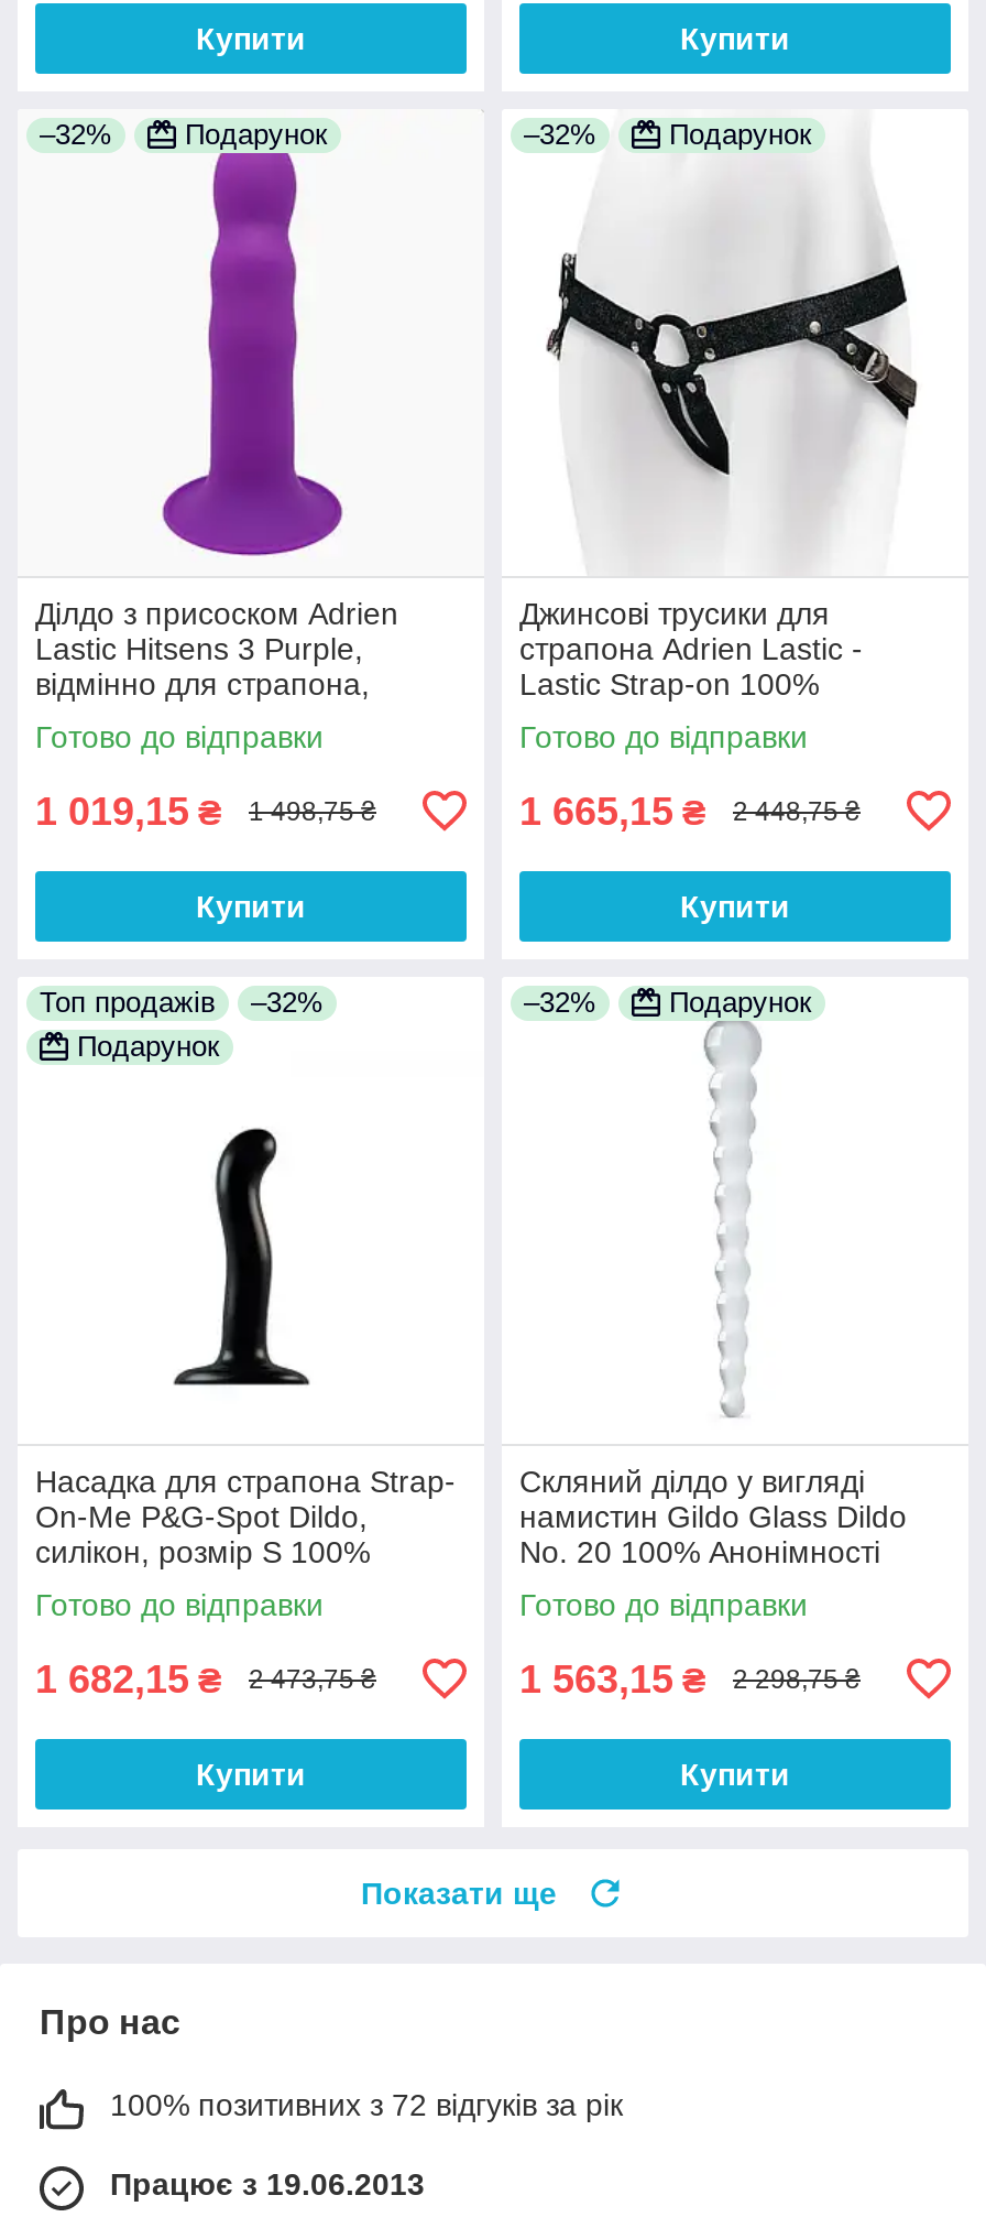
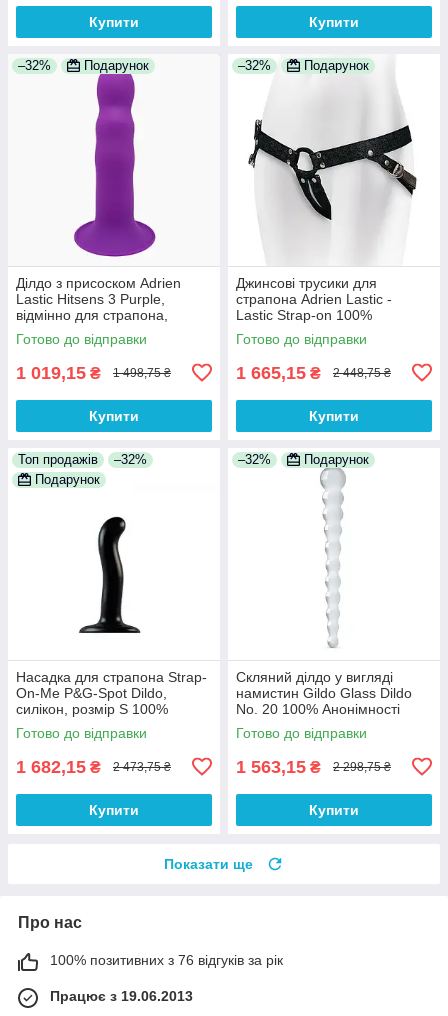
[110,2087,623,2122] 100% позитивних з 72 відгуків за рік -> [50,952,283,968] 100% позитивних з 76 відгуків за рік

